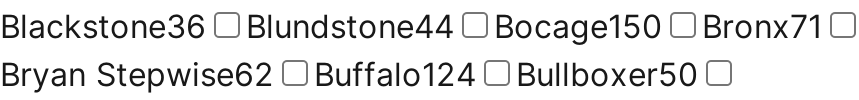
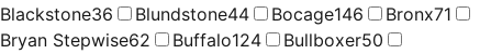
[0,6,822,46] Blackstone36 Blundstone44 Bocage150 Bronx71 -> [0,3,451,25] Blackstone36 Blundstone44 Bocage146 Bronx71

